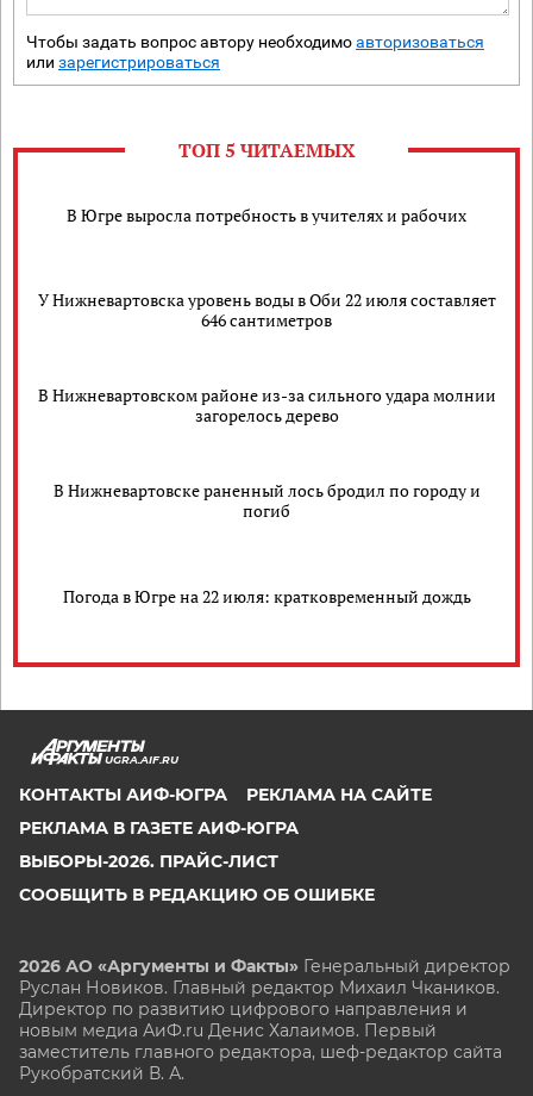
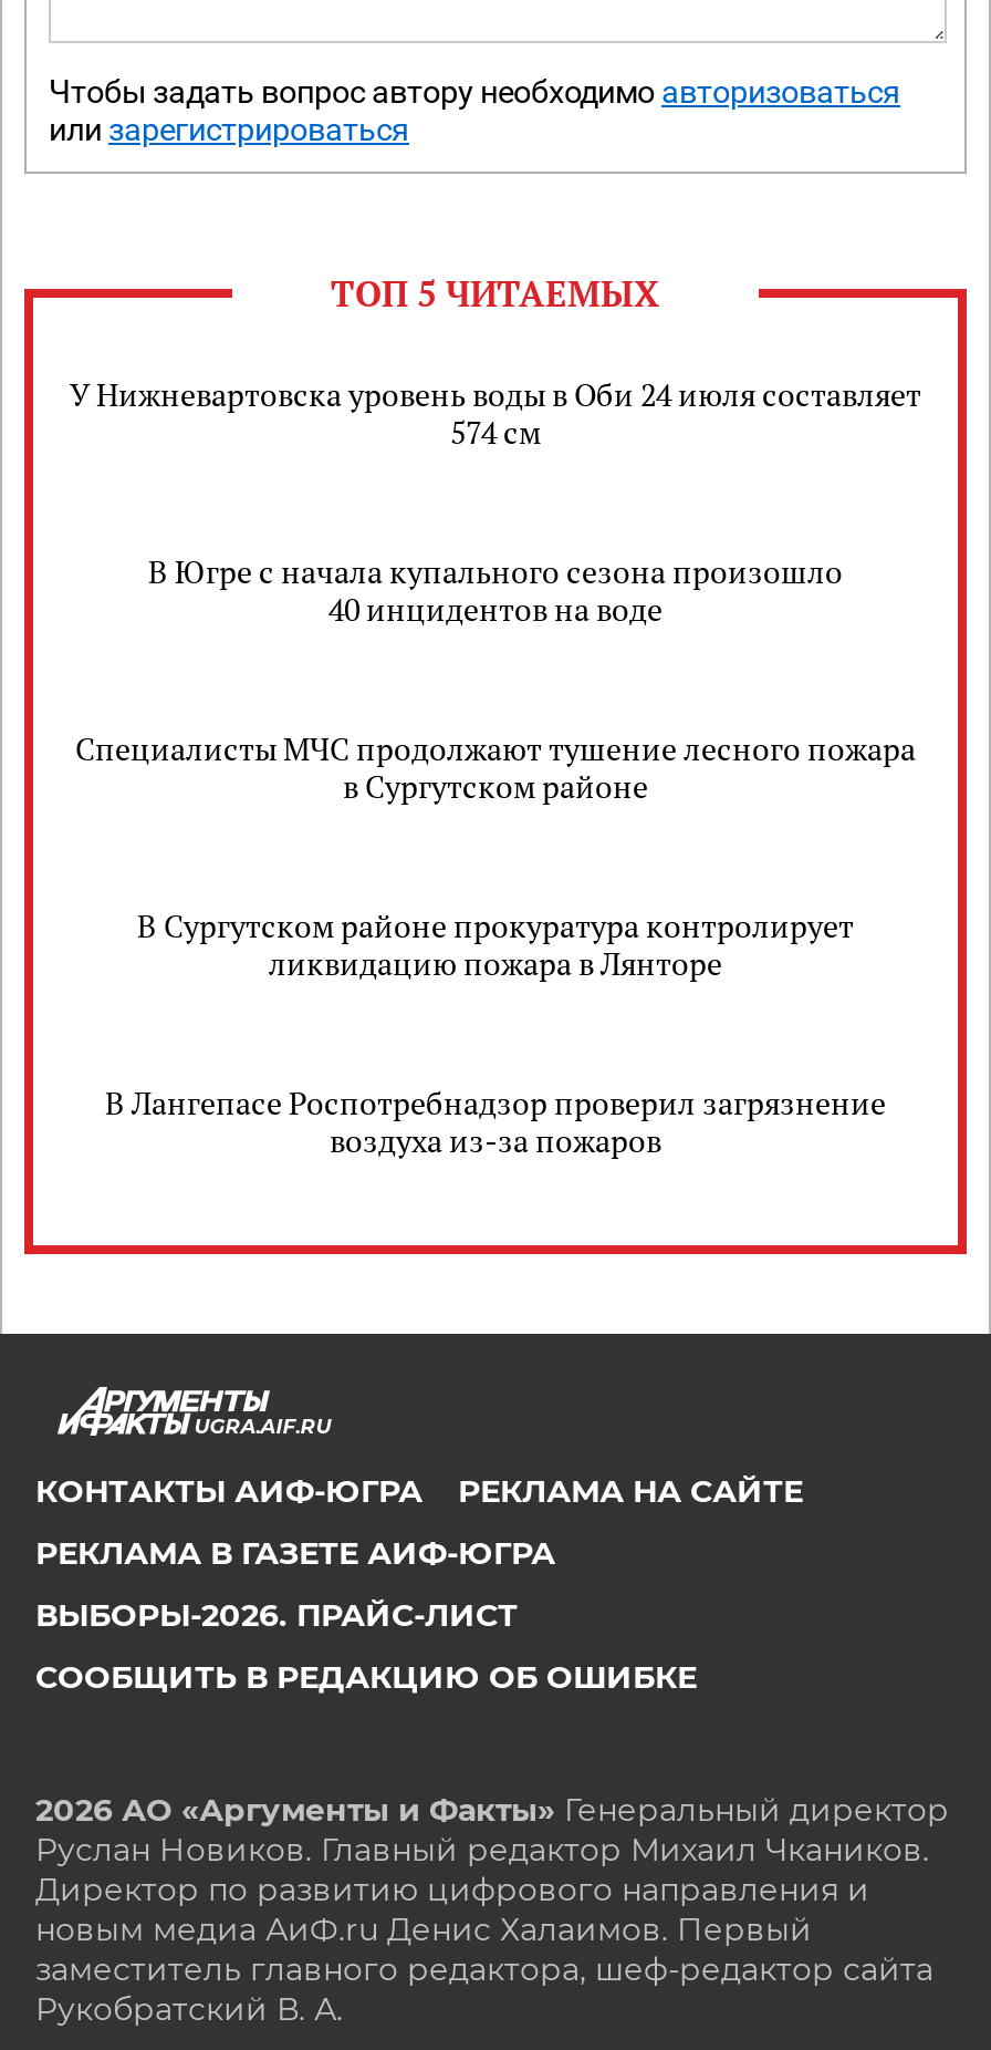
[67,203,466,226] В Югре выросла потребность в учителях и рабочих -> [70,373,921,453] У Нижневартовска уровень воды в Оби 24 июля составляет | 574 см
[37,288,496,331] У Нижневартовска уровень воды в Оби 22 июля составляет | 646 сантиметров -> [148,550,843,630] В Югре с начала купального сезона произошло | 40 инцидентов на воде
[37,384,496,426] В Нижневартовском районе из-за сильного удара молнии | загорелось дерево -> [75,727,916,807] Специалисты МЧС продолжают тушение лесного пожара | в Сургутском районе
[53,479,480,522] В Нижневартовске раненный лось бродил по городу и | погиб -> [137,904,854,984] В Сургутском районе прокуратура контролирует | ликвидацию пожара в Лянторе
[62,584,471,607] Погода в Югре на 22 июля: кратковременный дождь -> [105,1081,886,1161] В Лангепасе Роспотребнадзор проверил загрязнение | воздуха из-за пожаров

